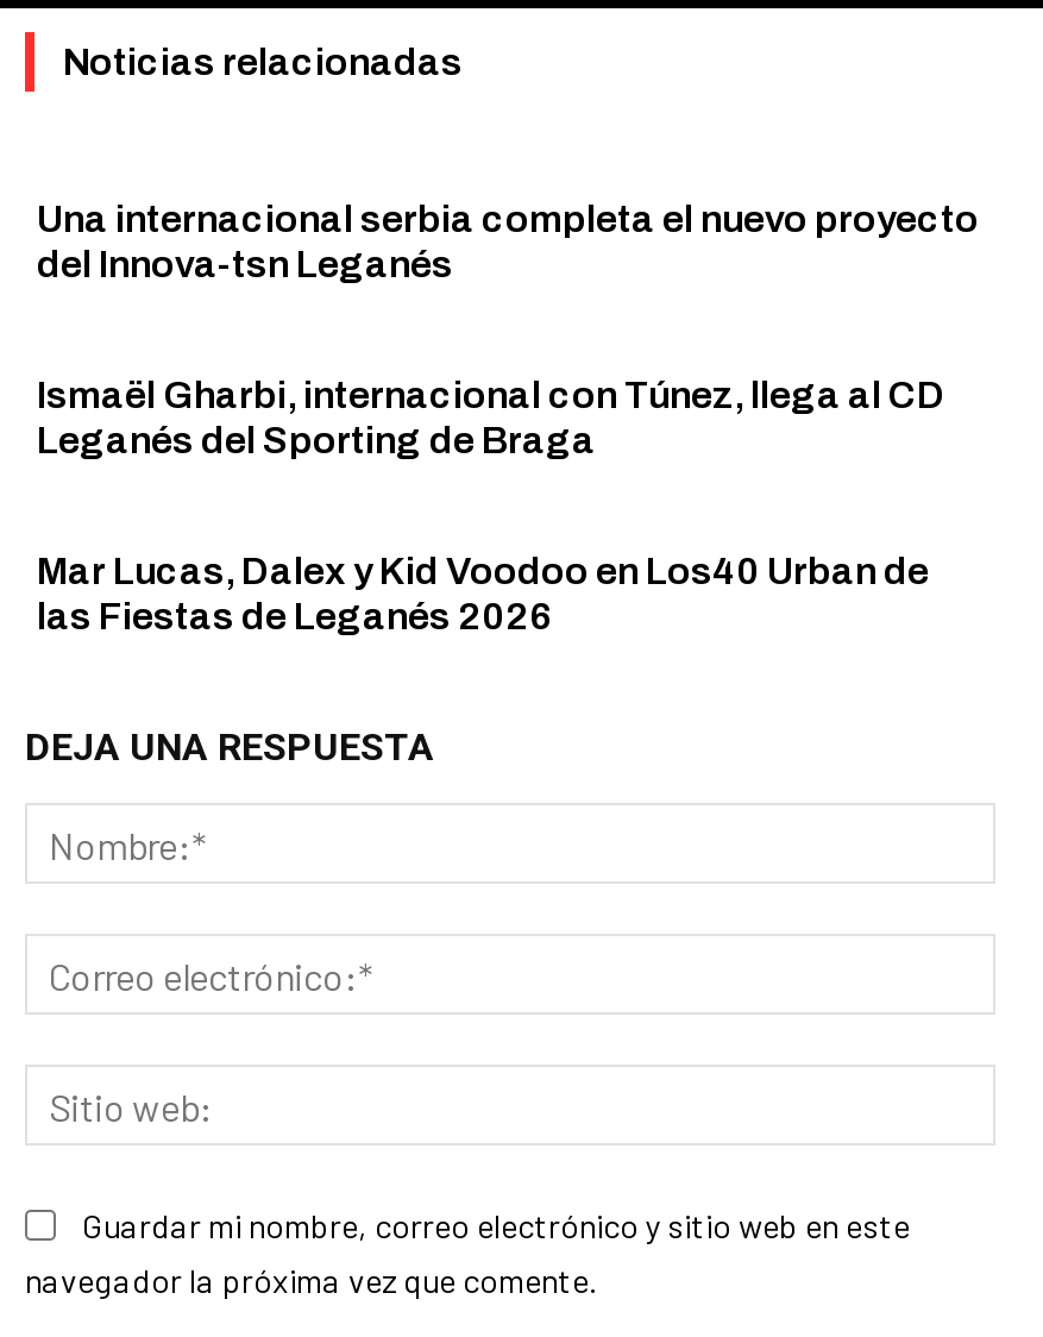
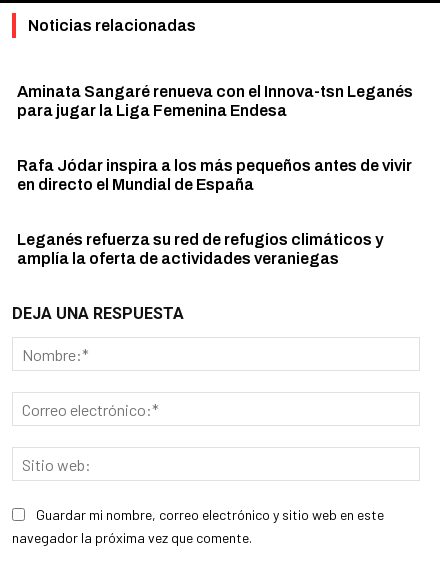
[37,199,979,285] Una internacional serbia completa el nuevo proyecto | del Innova-tsn Leganés -> [17,83,413,119] Aminata Sangaré renueva con el Innova-tsn Leganés | para jugar la Liga Femenina Endesa
[37,375,945,461] Ismaël Gharbi, internacional con Túnez, llega al CD | Leganés del Sporting de Braga -> [17,157,412,193] Rafa Jódar inspira a los más pequeños antes de vivir | en directo el Mundial de España
[37,551,929,637] Mar Lucas, Dalex y Kid Voodoo en Los40 Urban de | las Fiestas de Leganés 2026 -> [17,231,383,267] Leganés refuerza su red de refugios climáticos y | amplía la oferta de actividades veraniegas

